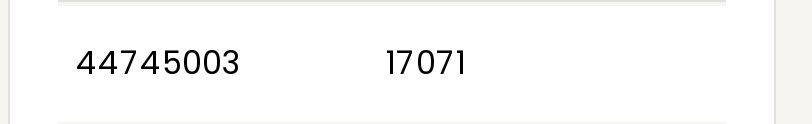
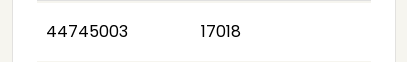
[386,40,466,86] 17071 -> [201,20,241,43] 17018

